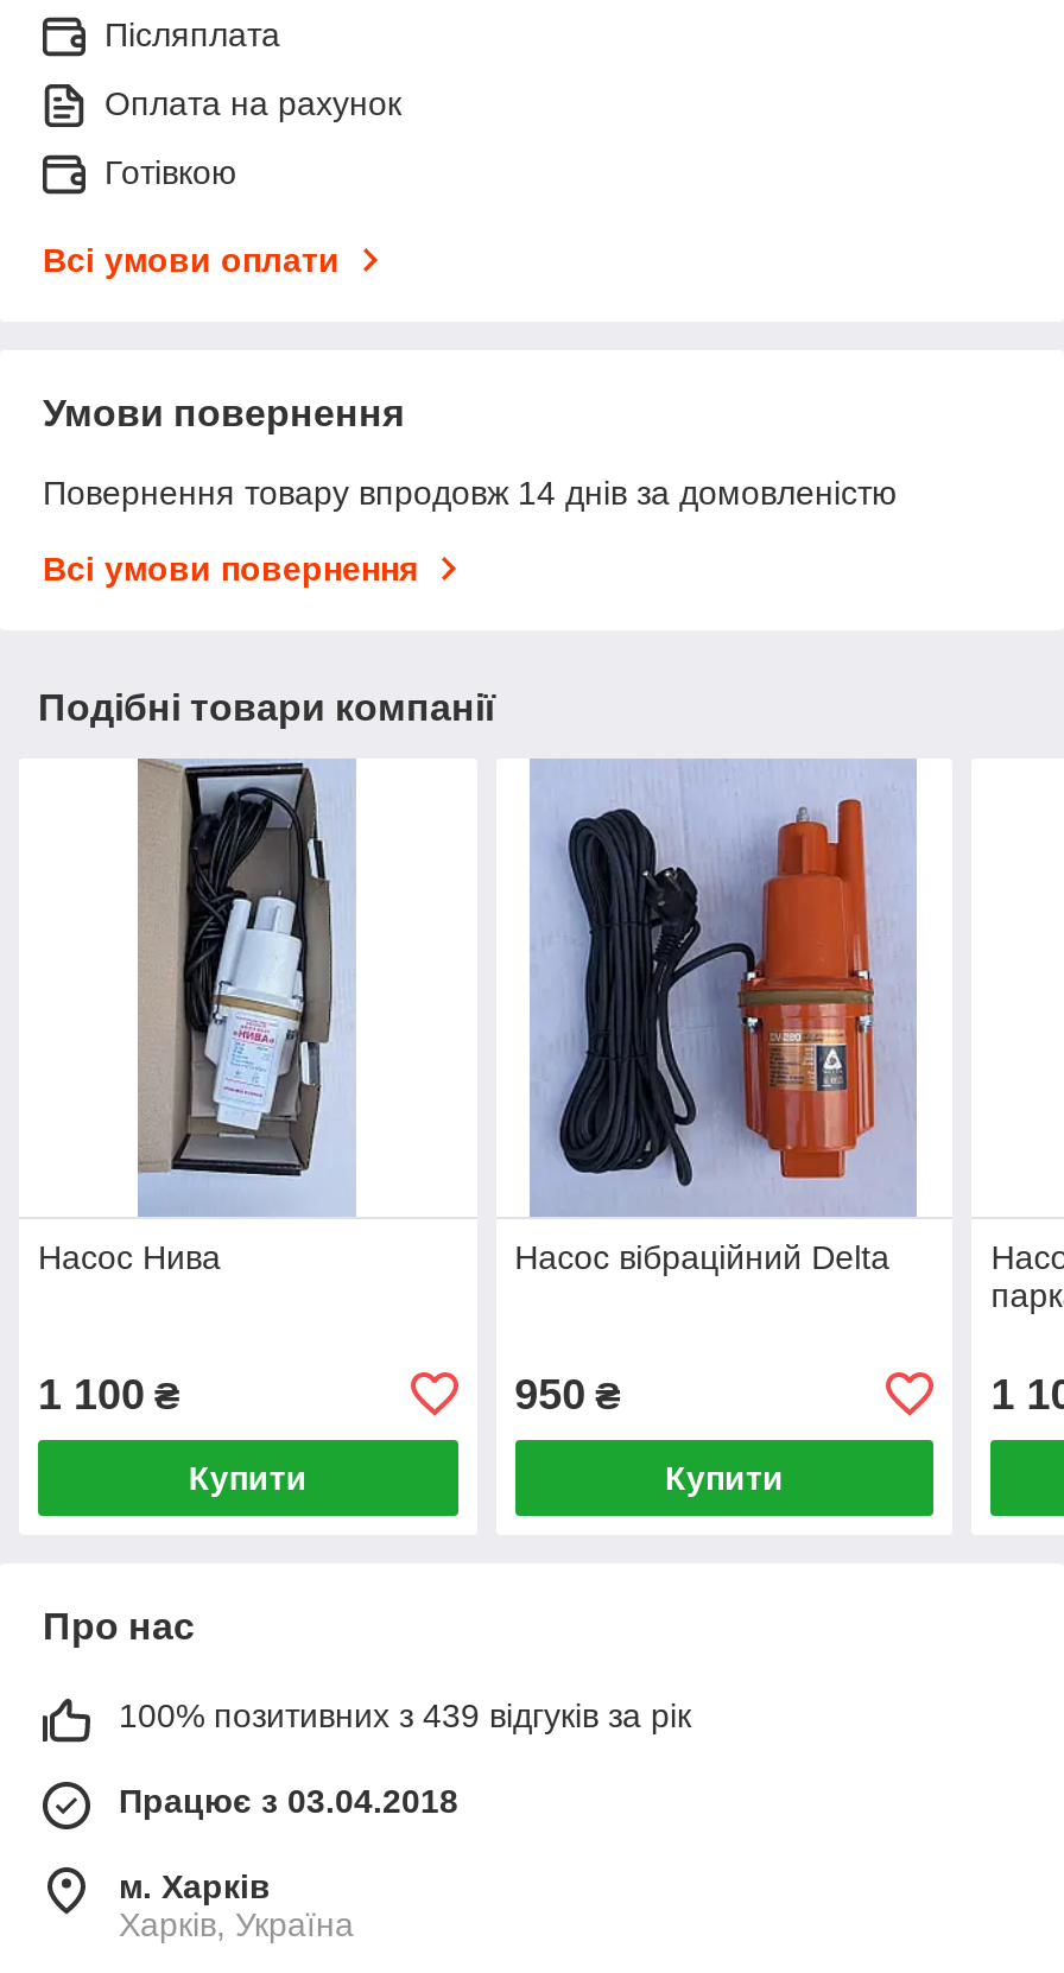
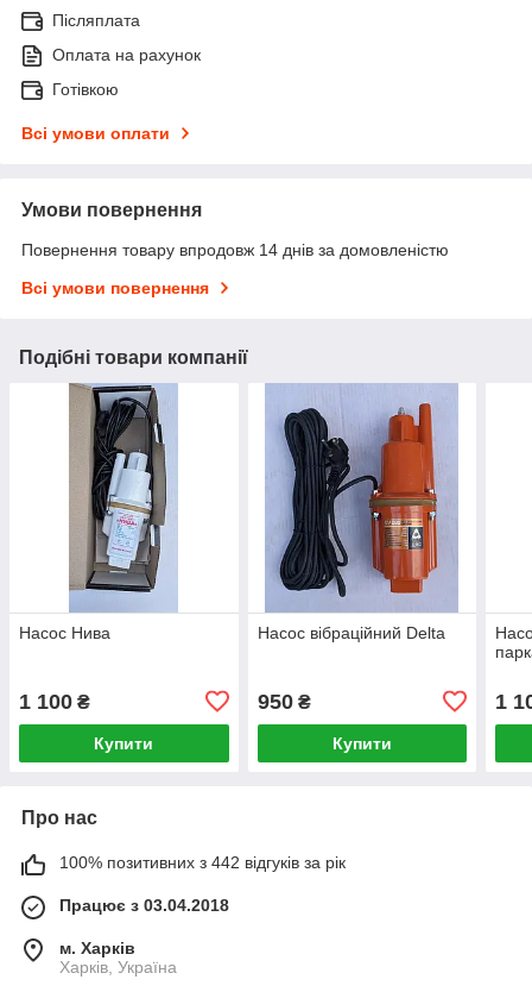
[119,1696,691,1734] 100% позитивних з 439 відгуків за рік -> [59,853,346,872] 100% позитивних з 442 відгуків за рік

